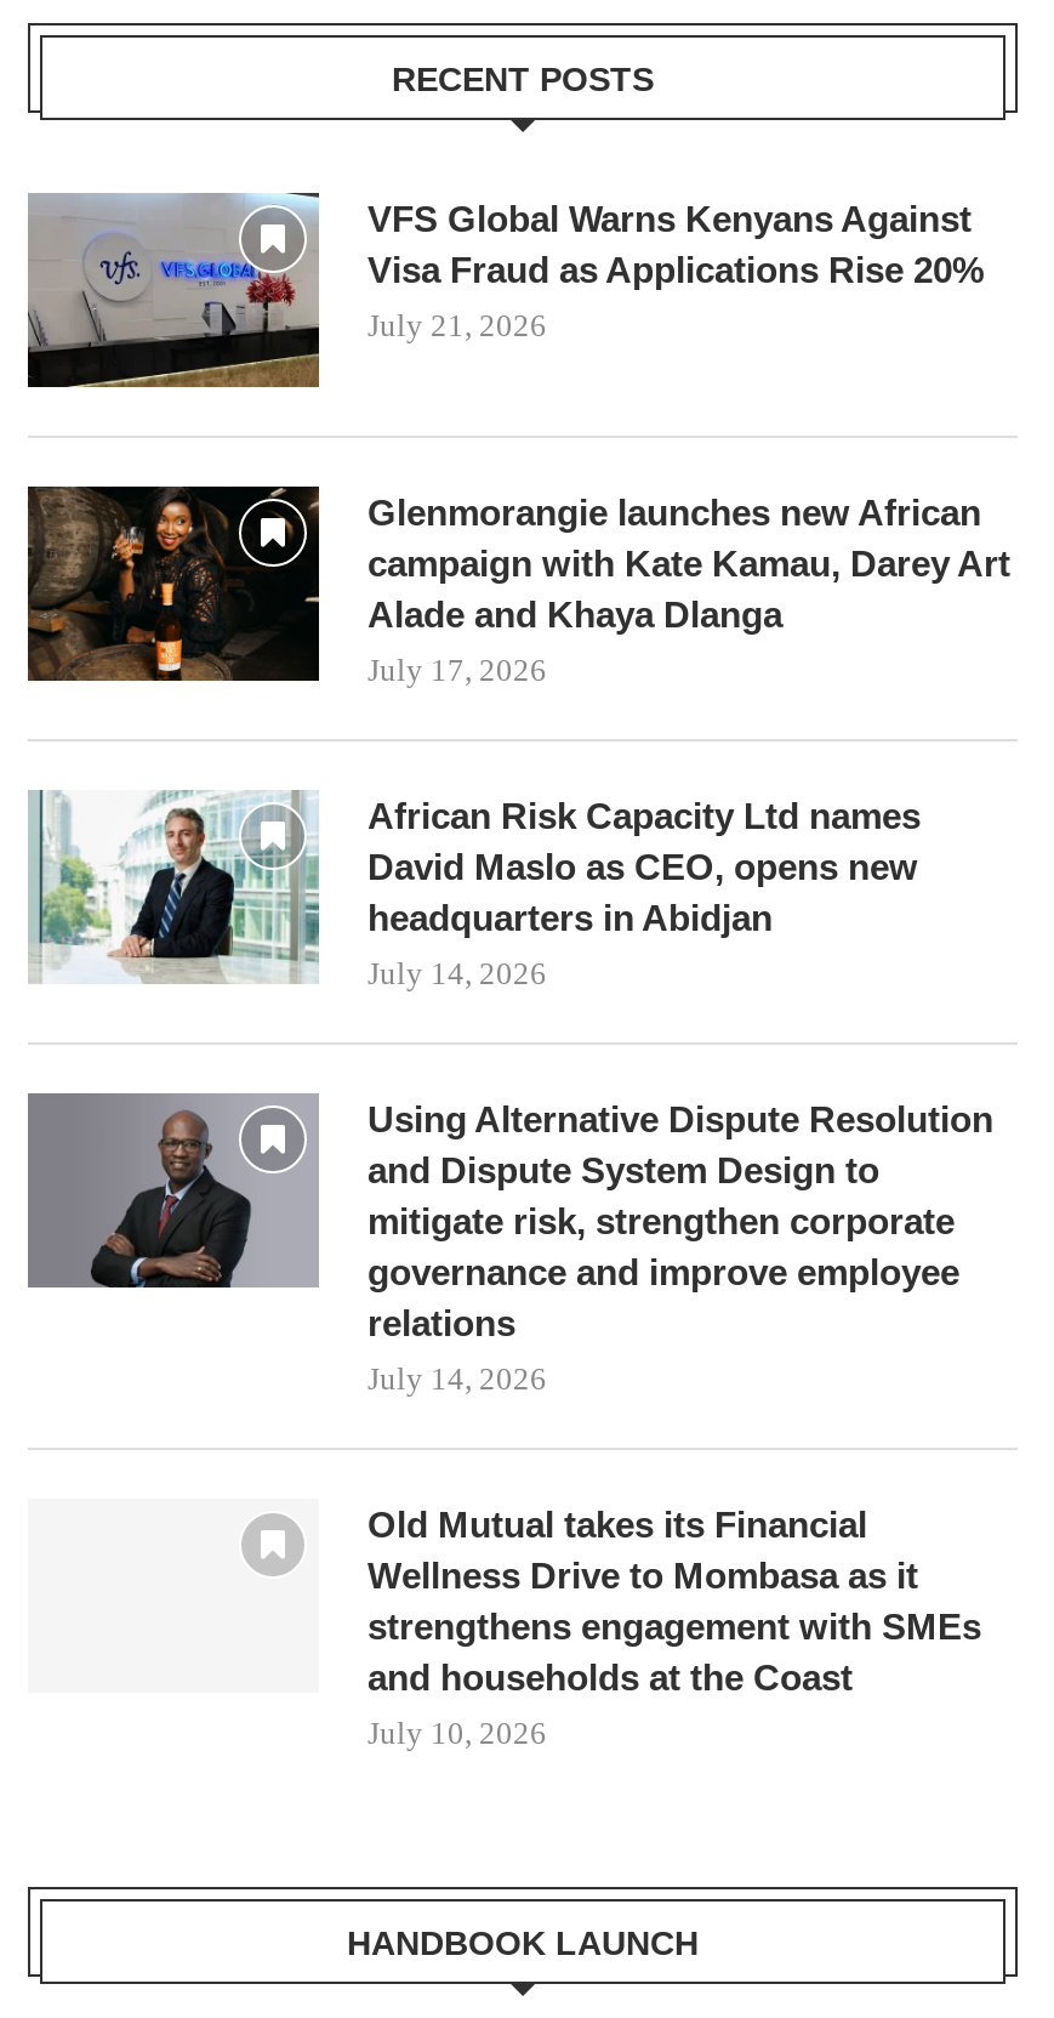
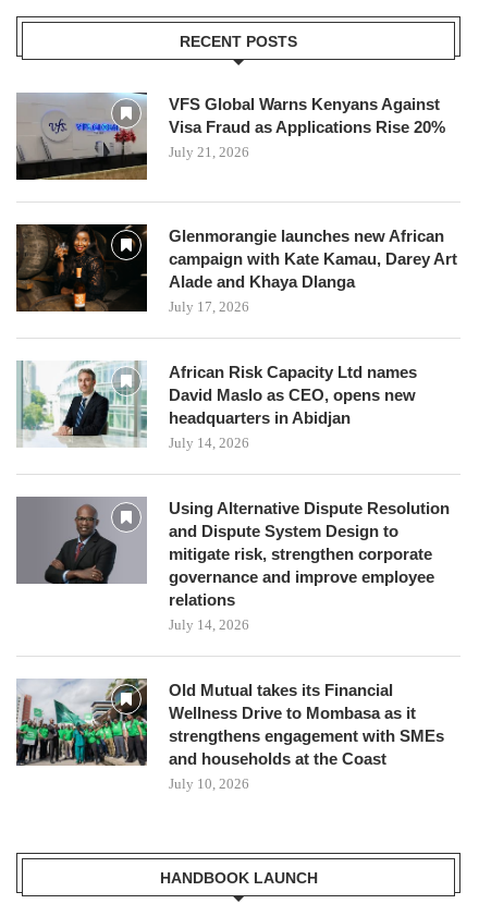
none -> [15,677,148,767] [image]

